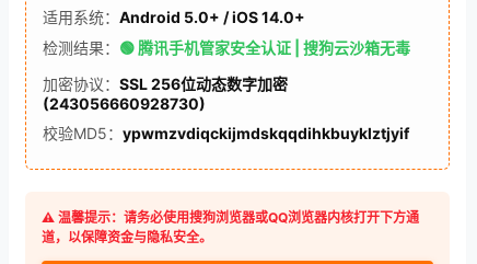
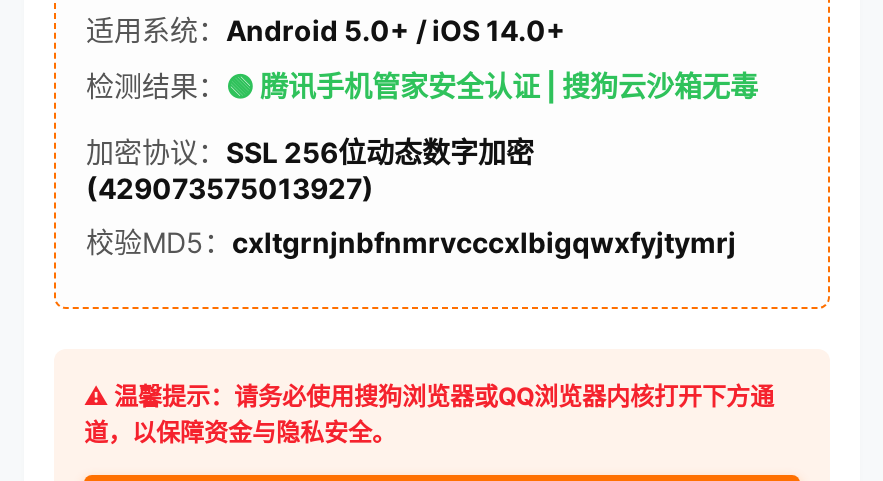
[43,94,206,113] (243056660928730) -> [86,171,374,205] (429073575013927)
[43,124,409,142] 校验MD5：ypwmzvdiqckijmdskqqdihkbuyklztjyif -> [86,225,736,259] 校验MD5：cxltgrnjnbfnmrvcccxlbigqwxfyjtymrj

